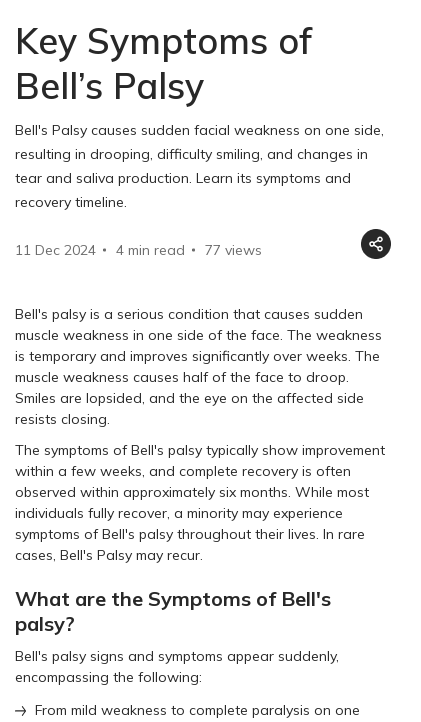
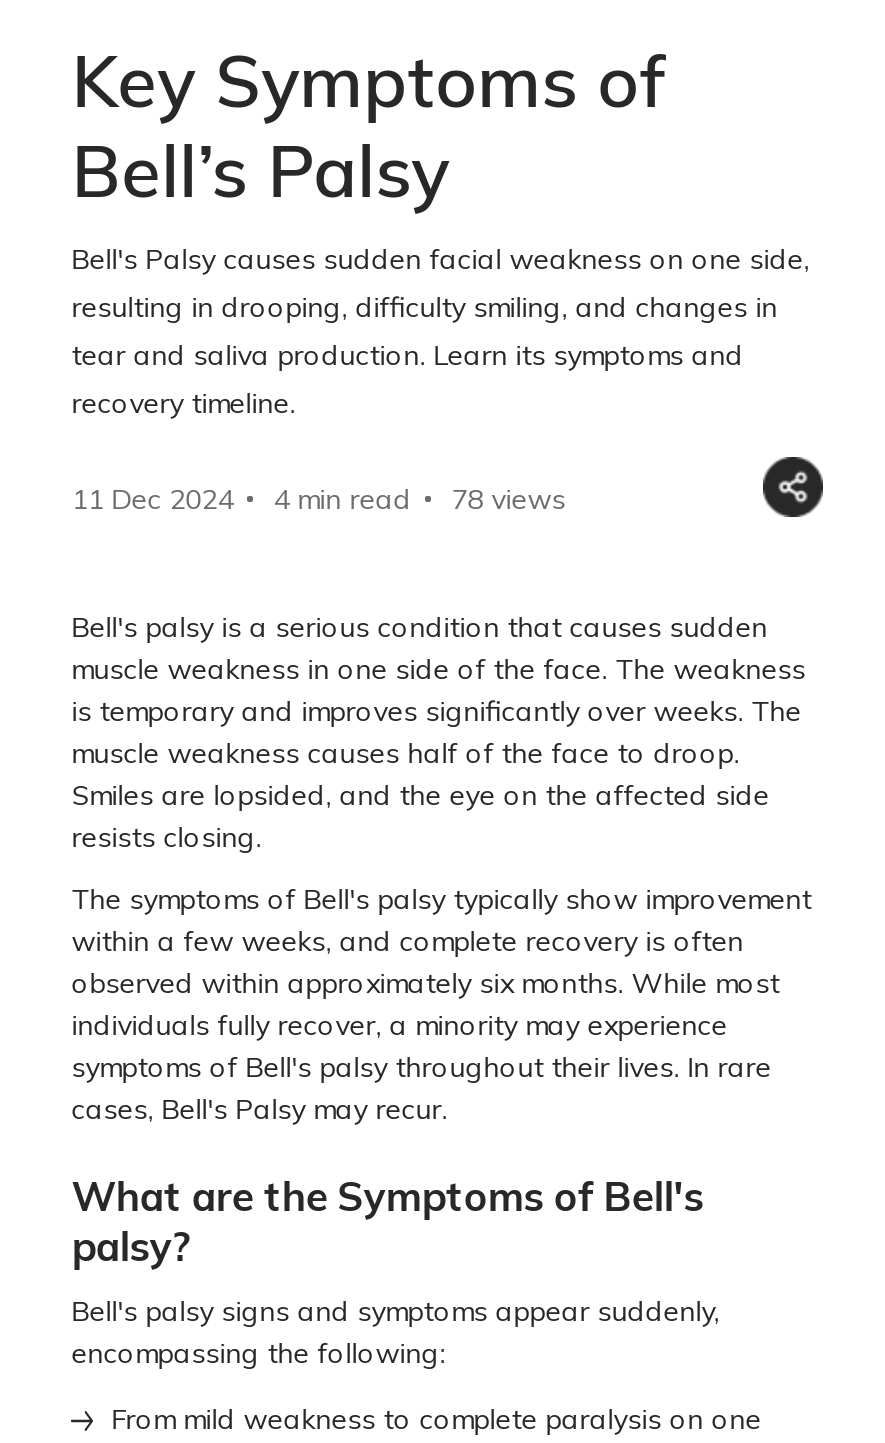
[15,241,262,259] 11 Dec 2024 4 min read 77 views -> [71,480,565,516] 11 Dec 2024 4 min read 78 views

